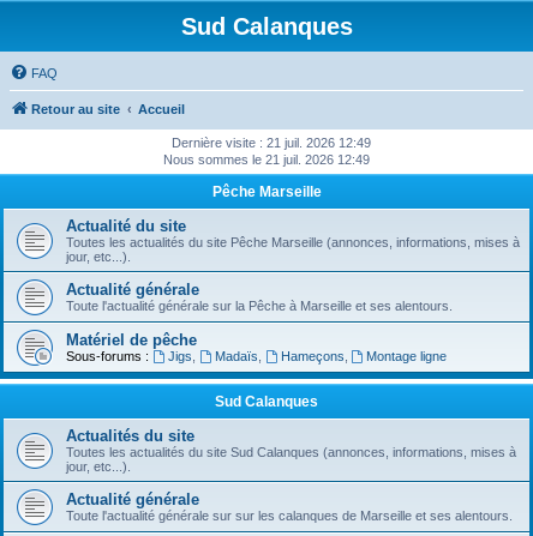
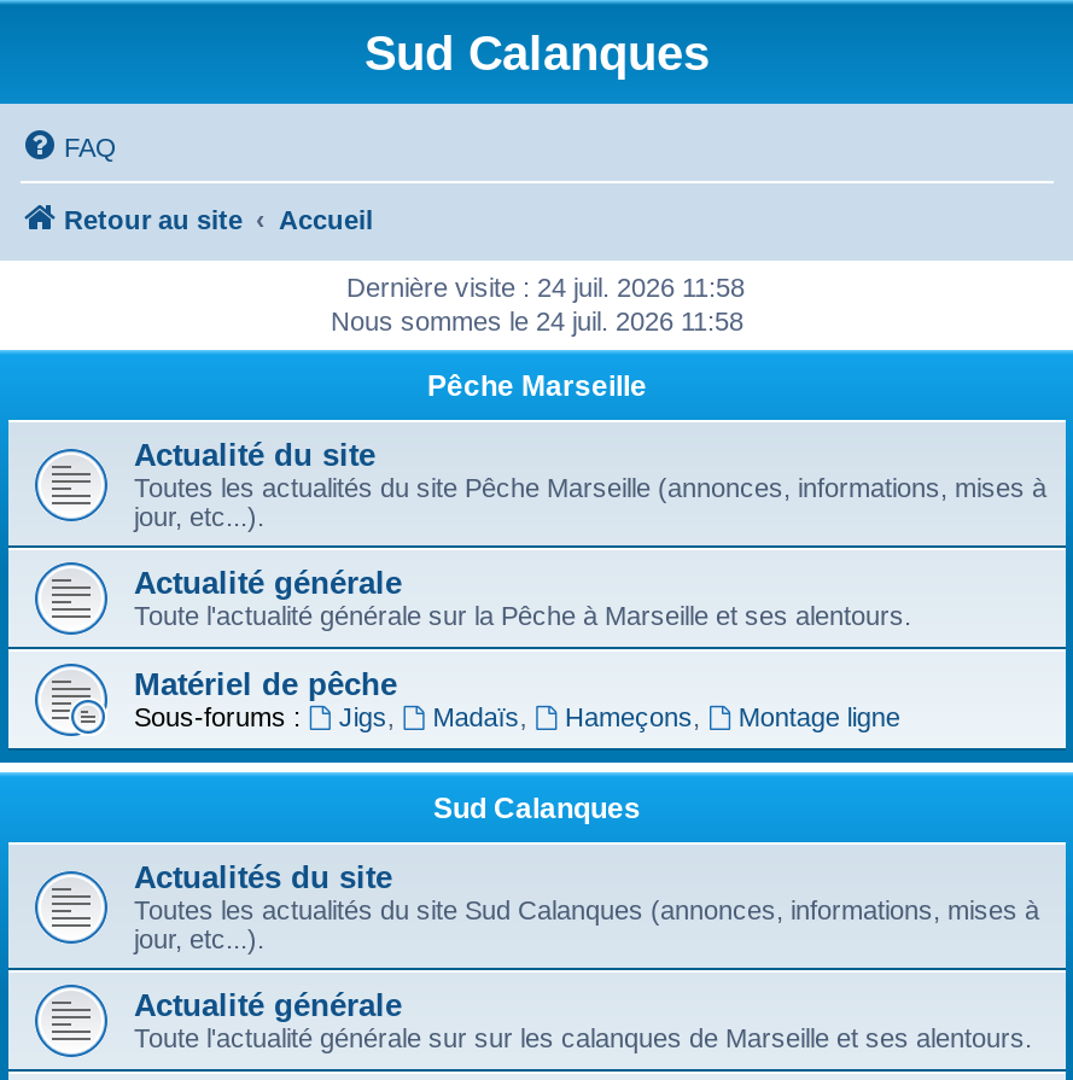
[171,135,370,150] Dernière visite : 21 juil. 2026 12:49 -> [346,273,745,302] Dernière visite : 24 juil. 2026 11:58
[163,152,370,167] Nous sommes le 21 juil. 2026 12:49 -> [331,307,743,335] Nous sommes le 24 juil. 2026 11:58

